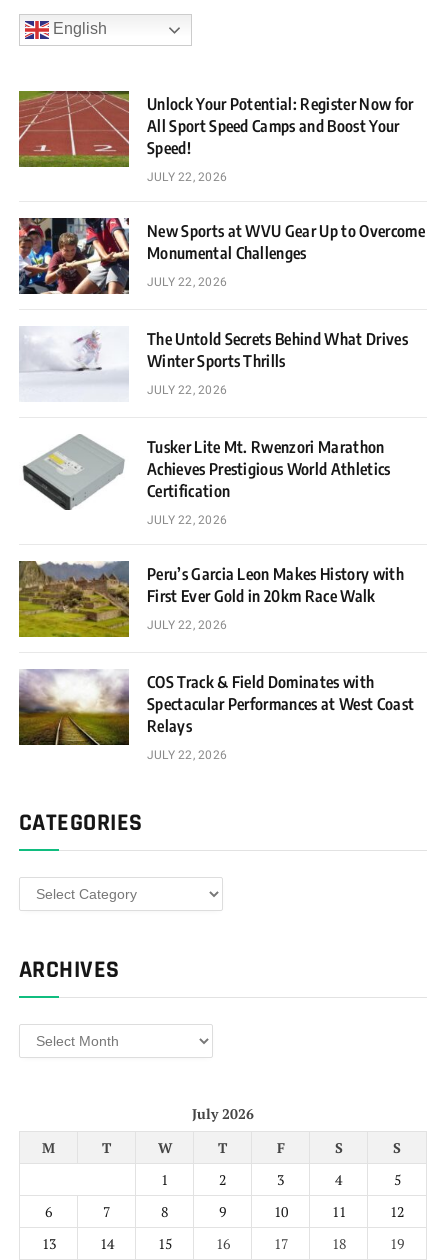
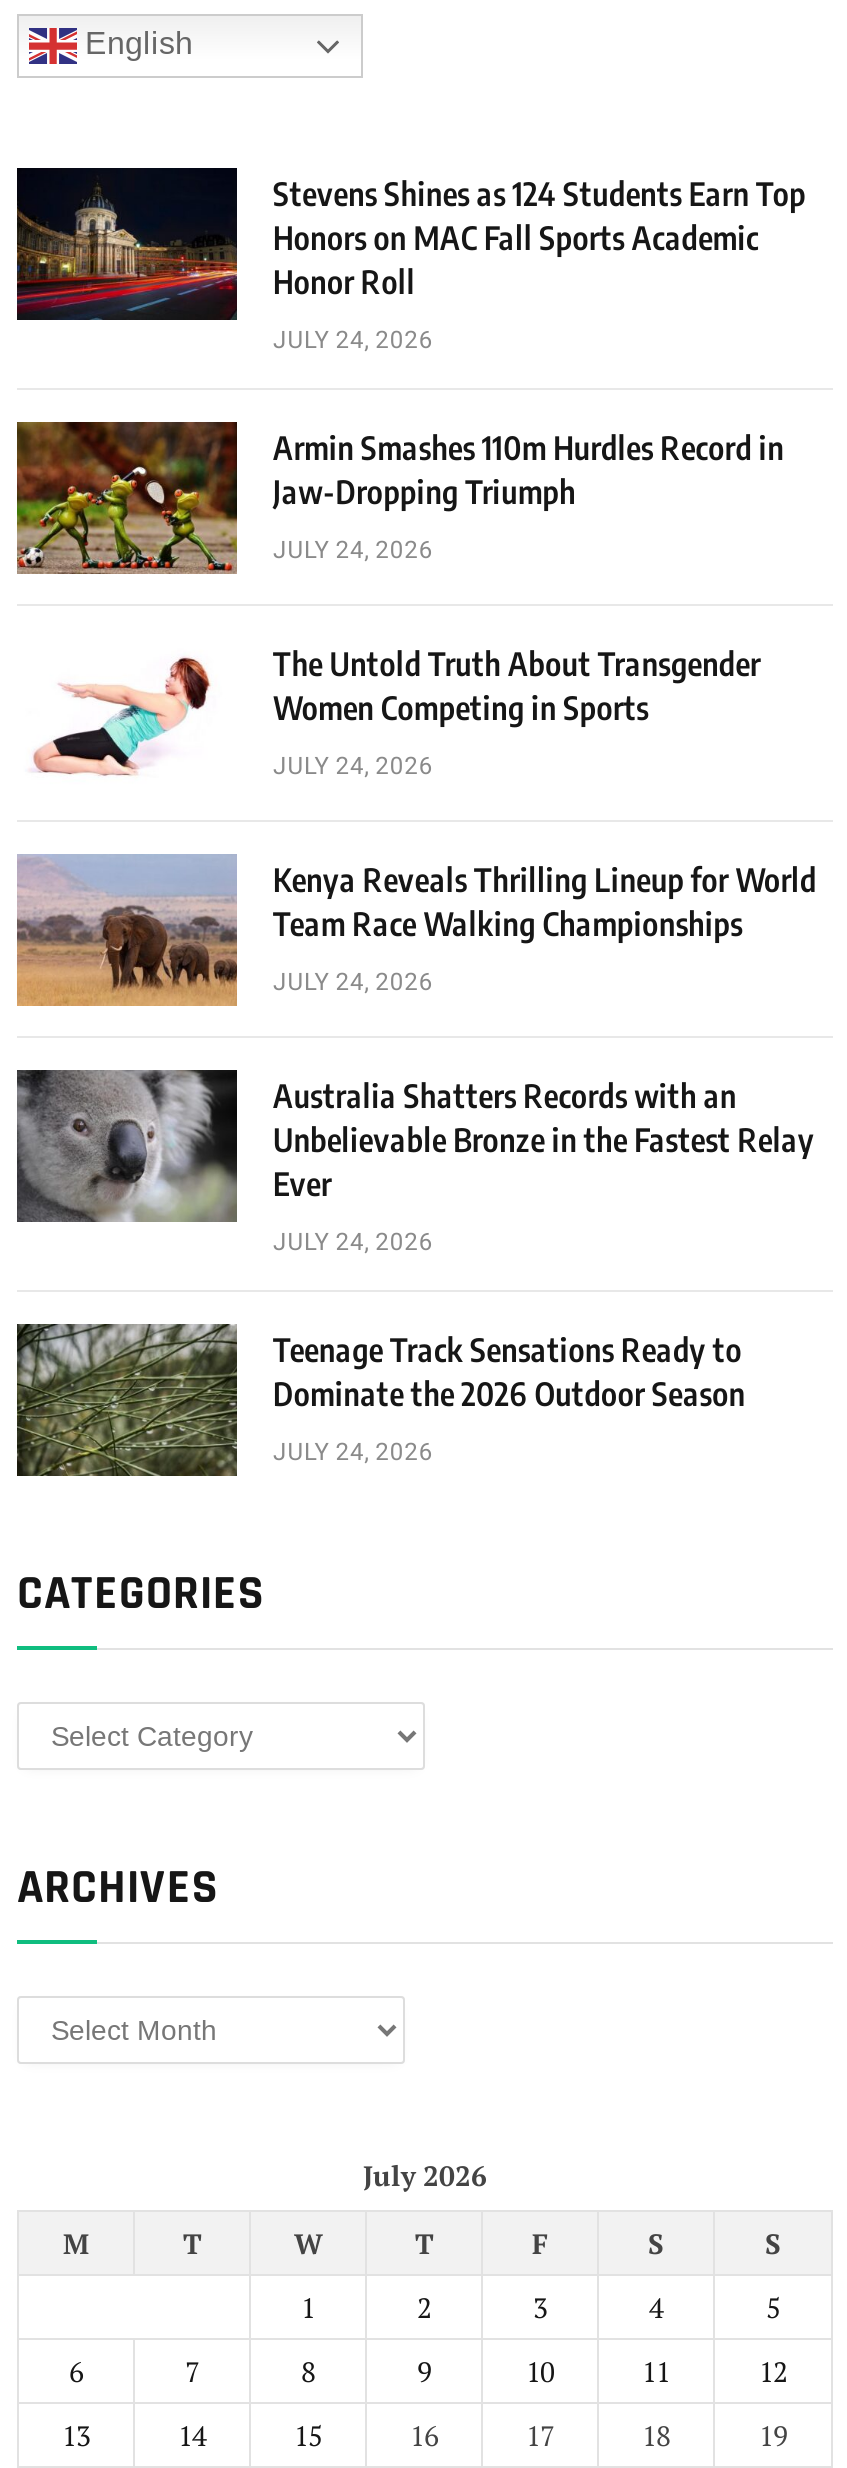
[18,90,413,168] [image] | Unlock Your Potential: Register Now for | All Sport Speed Camps and Boost Your | Speed! -> [15,166,806,322] [image] | Stevens Shines as 124 Students Earn Top | Honors on MAC Fall Sports Academic | Honor Roll
[147,169,227,183] JULY 22, 2026 -> [273,325,433,353] JULY 24, 2026
[18,217,425,295] [image] | New Sports at WVU Gear Up to Overcome | Monumental Challenges -> [15,420,784,576] [image] | Armin Smashes 110m Hurdles Record in | Jaw-Dropping Triumph
[147,274,227,288] JULY 22, 2026 -> [273,535,433,563] JULY 24, 2026
[19,328,408,394] [image] | The Untold Secrets Behind What Drives | Winter Sports Thrills -> [19,642,761,776] [image] | The Untold Truth About Transgender | Women Competing in Sports
[147,382,227,396] JULY 22, 2026 -> [273,751,433,779] JULY 24, 2026
[19,435,390,511] [image] | Tusker Lite Mt. Rwenzori Marathon | Achieves Prestigious World Athletics | Certification -> [15,854,817,1008] [image] | Kenya Reveals Thrilling Lineup for World | Team Race Walking Championships
[147,512,227,526] JULY 22, 2026 -> [273,967,433,995] JULY 24, 2026
[18,560,404,638] [image] | Peru’s Garcia Leon Makes History with | First Ever Gold in 20km Race Walk -> [17,1068,815,1224] [image] | Australia Shatters Records with an | Unbelievable Bronze in the Fastest Relay | Ever
[147,617,227,631] JULY 22, 2026 -> [273,1227,433,1255] JULY 24, 2026
[19,669,414,746] [image] | COS Track & Field Dominates with | Spectacular Performances at West Coast | Relays -> [17,1322,745,1478] [image] | Teenage Track Sensations Ready to | Dominate the 2026 Outdoor Season
[147,747,227,761] JULY 22, 2026 -> [273,1437,433,1465] JULY 24, 2026

